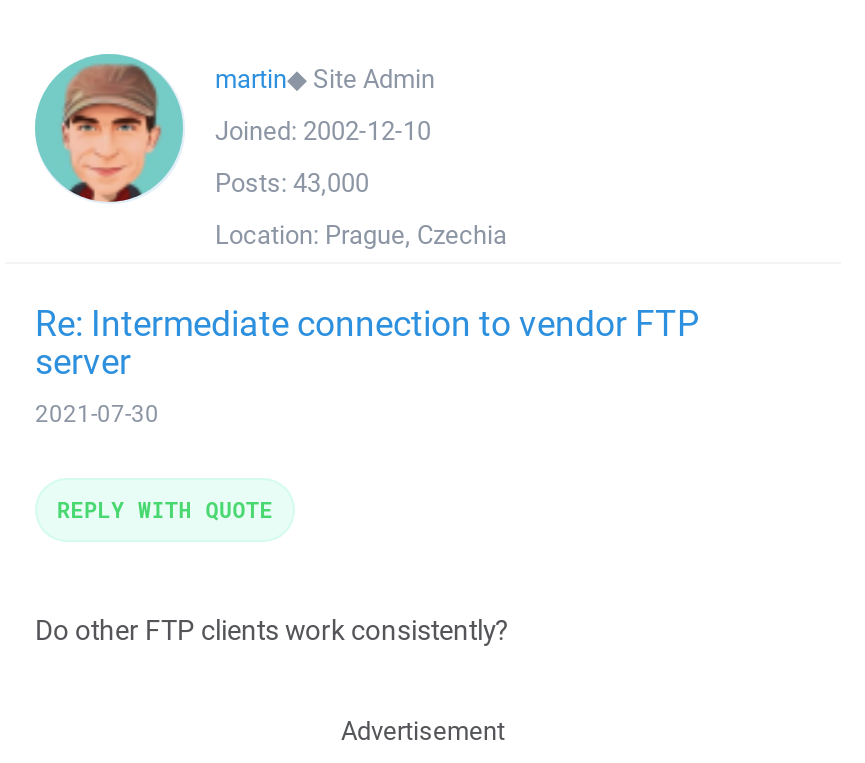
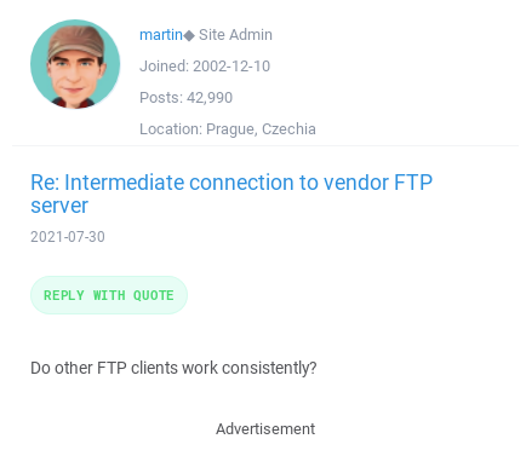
[215,166,369,200] Posts: 43,000 -> [139,87,233,108] Posts: 42,990

